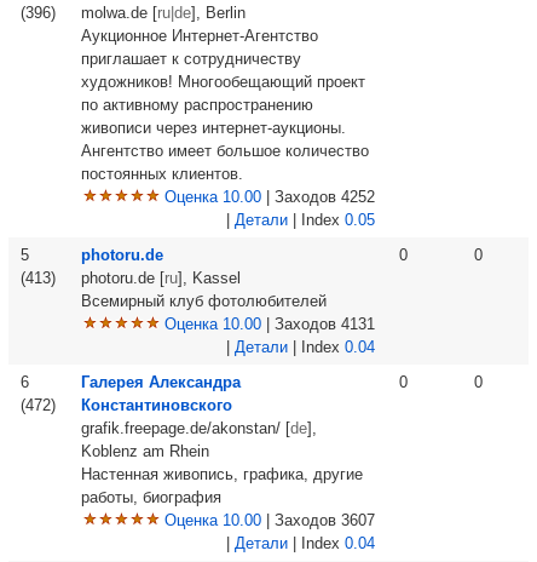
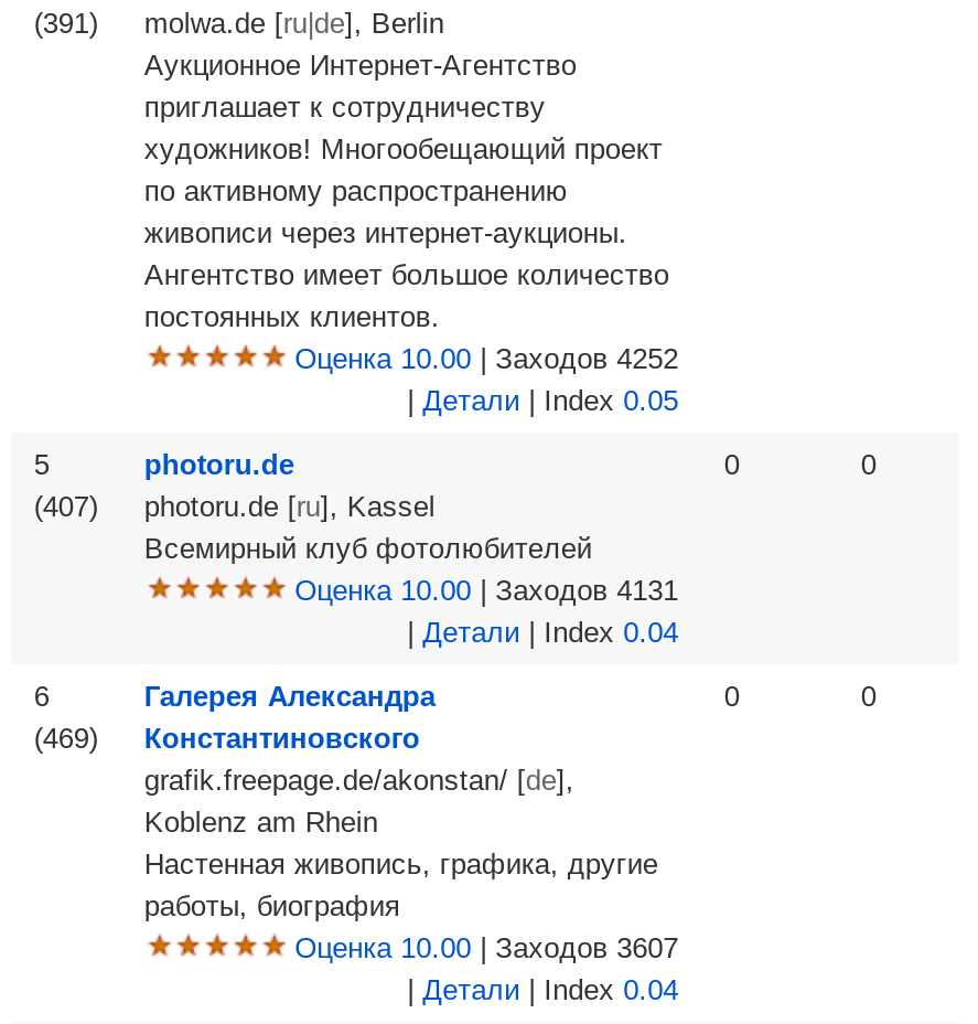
[21,4,56,22] (396) -> [34,7,98,40] (391)
[21,269,241,287] (413) photoru.de [ru], Kassel -> [34,490,435,523] (407) photoru.de [ru], Kassel
[21,396,233,414] (472) Константиновского -> [34,722,420,755] (469) Константиновского

